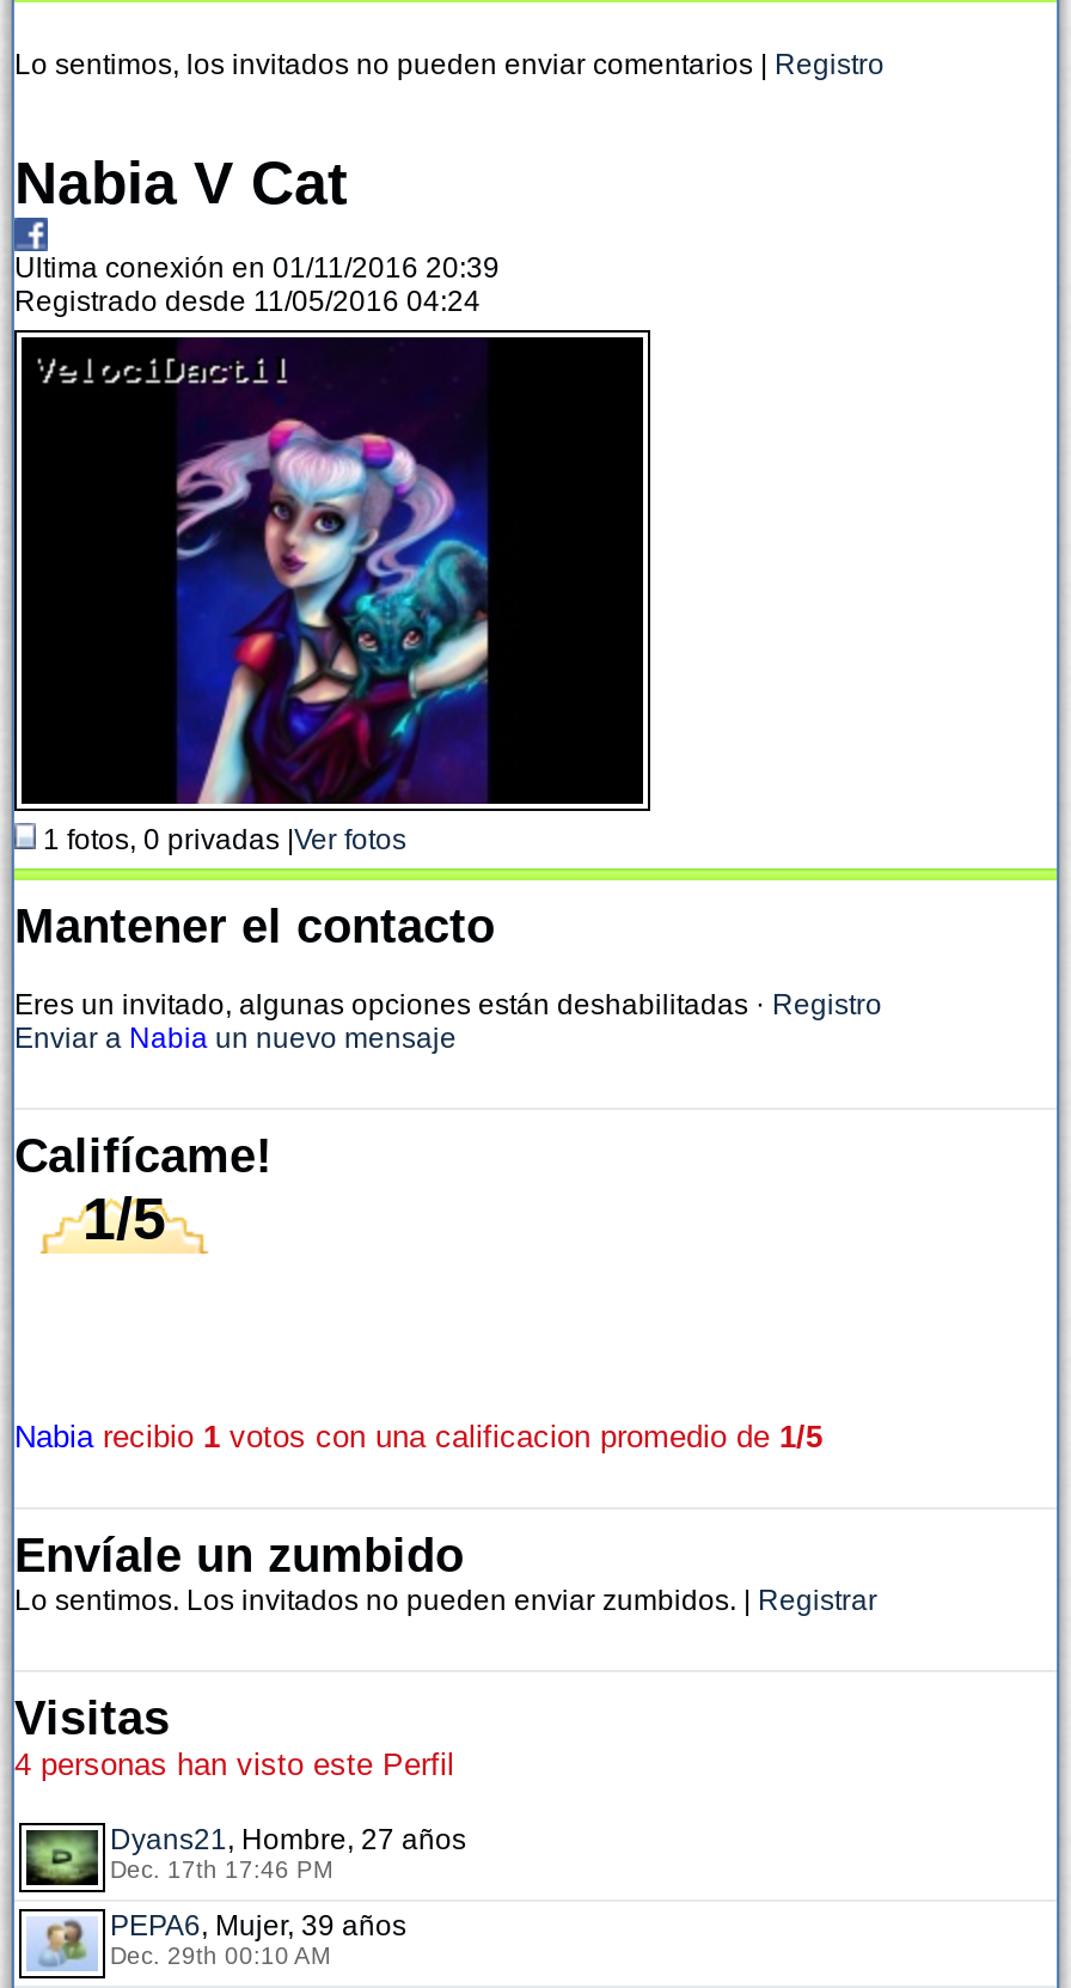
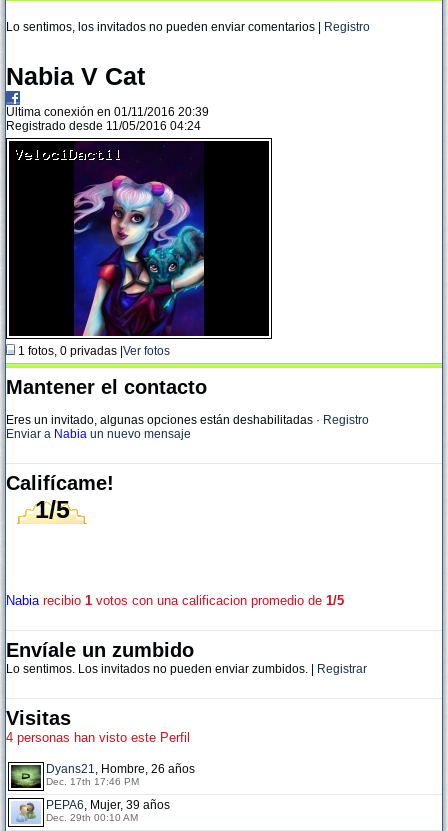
[110,1823,466,1856] Dyans21, Hombre, 27 años -> [46,762,195,776] Dyans21, Hombre, 26 años

